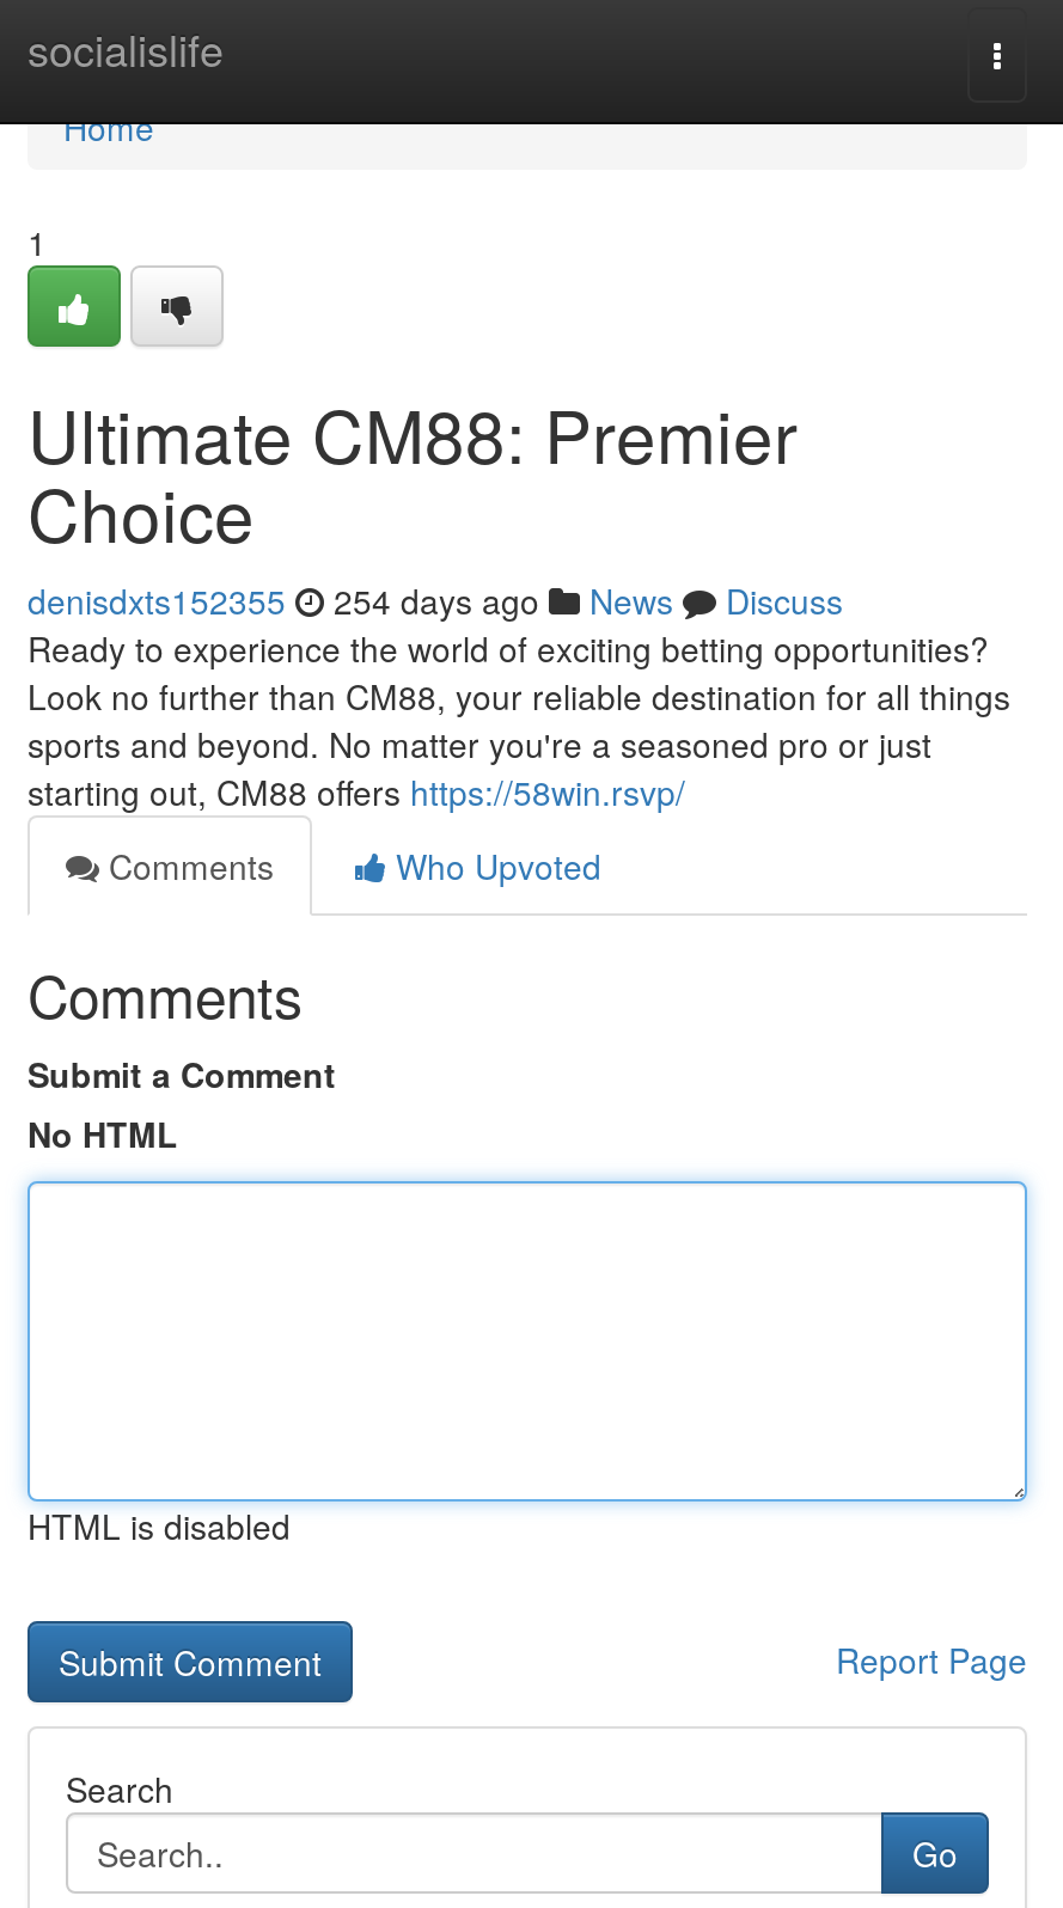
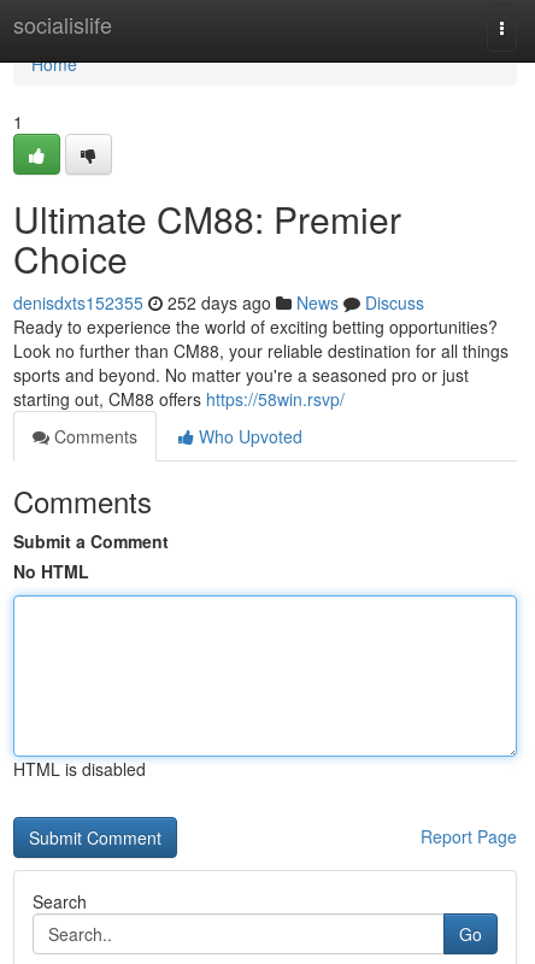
[28,576,843,624] denisdxts152355 254 days ago News Discuss -> [13,290,424,315] denisdxts152355 252 days ago News Discuss

